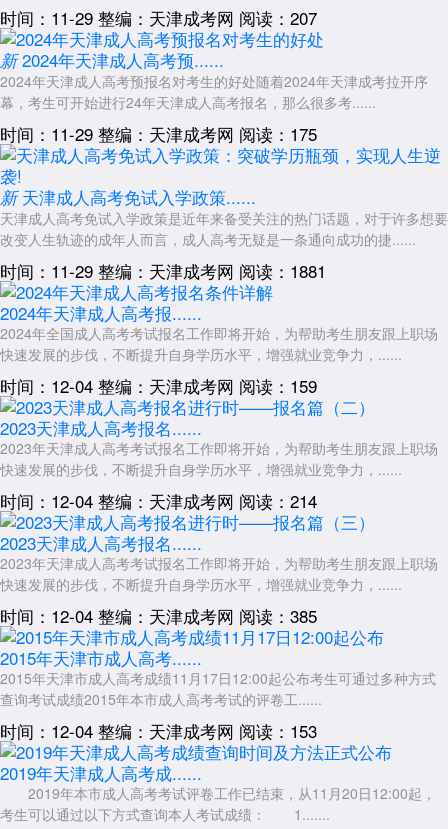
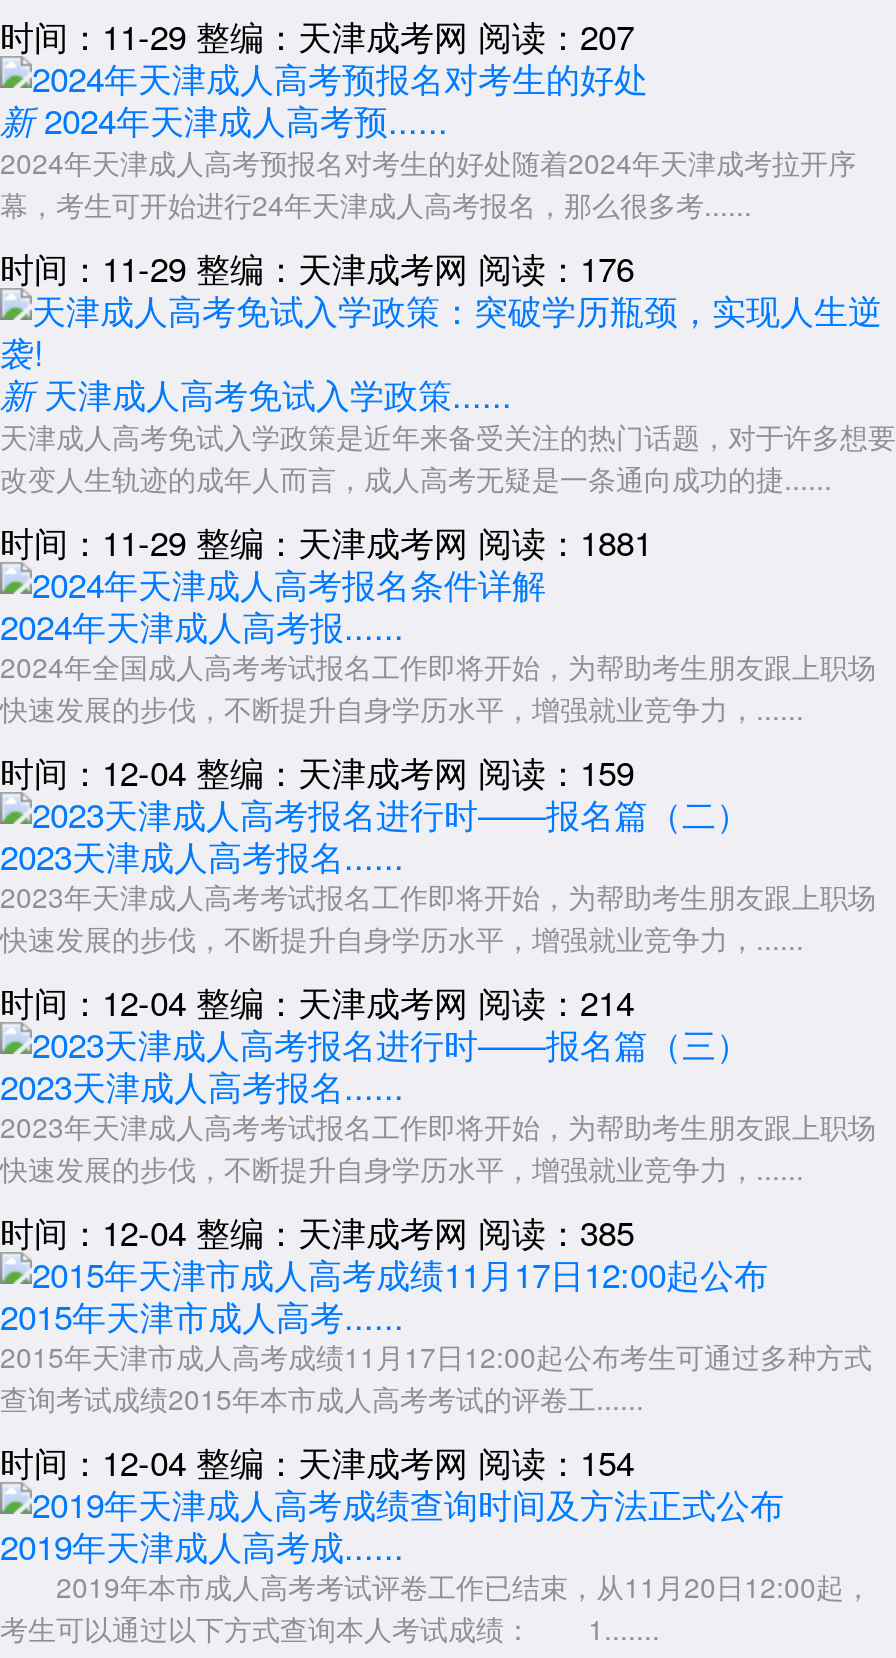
[0,121,317,146] 时间：11-29 整编：天津成考网 阅读：175 -> [0,242,634,292] 时间：11-29 整编：天津成考网 阅读：176
[0,718,317,743] 时间：12-04 整编：天津成考网 阅读：153 -> [0,1436,634,1486] 时间：12-04 整编：天津成考网 阅读：154

